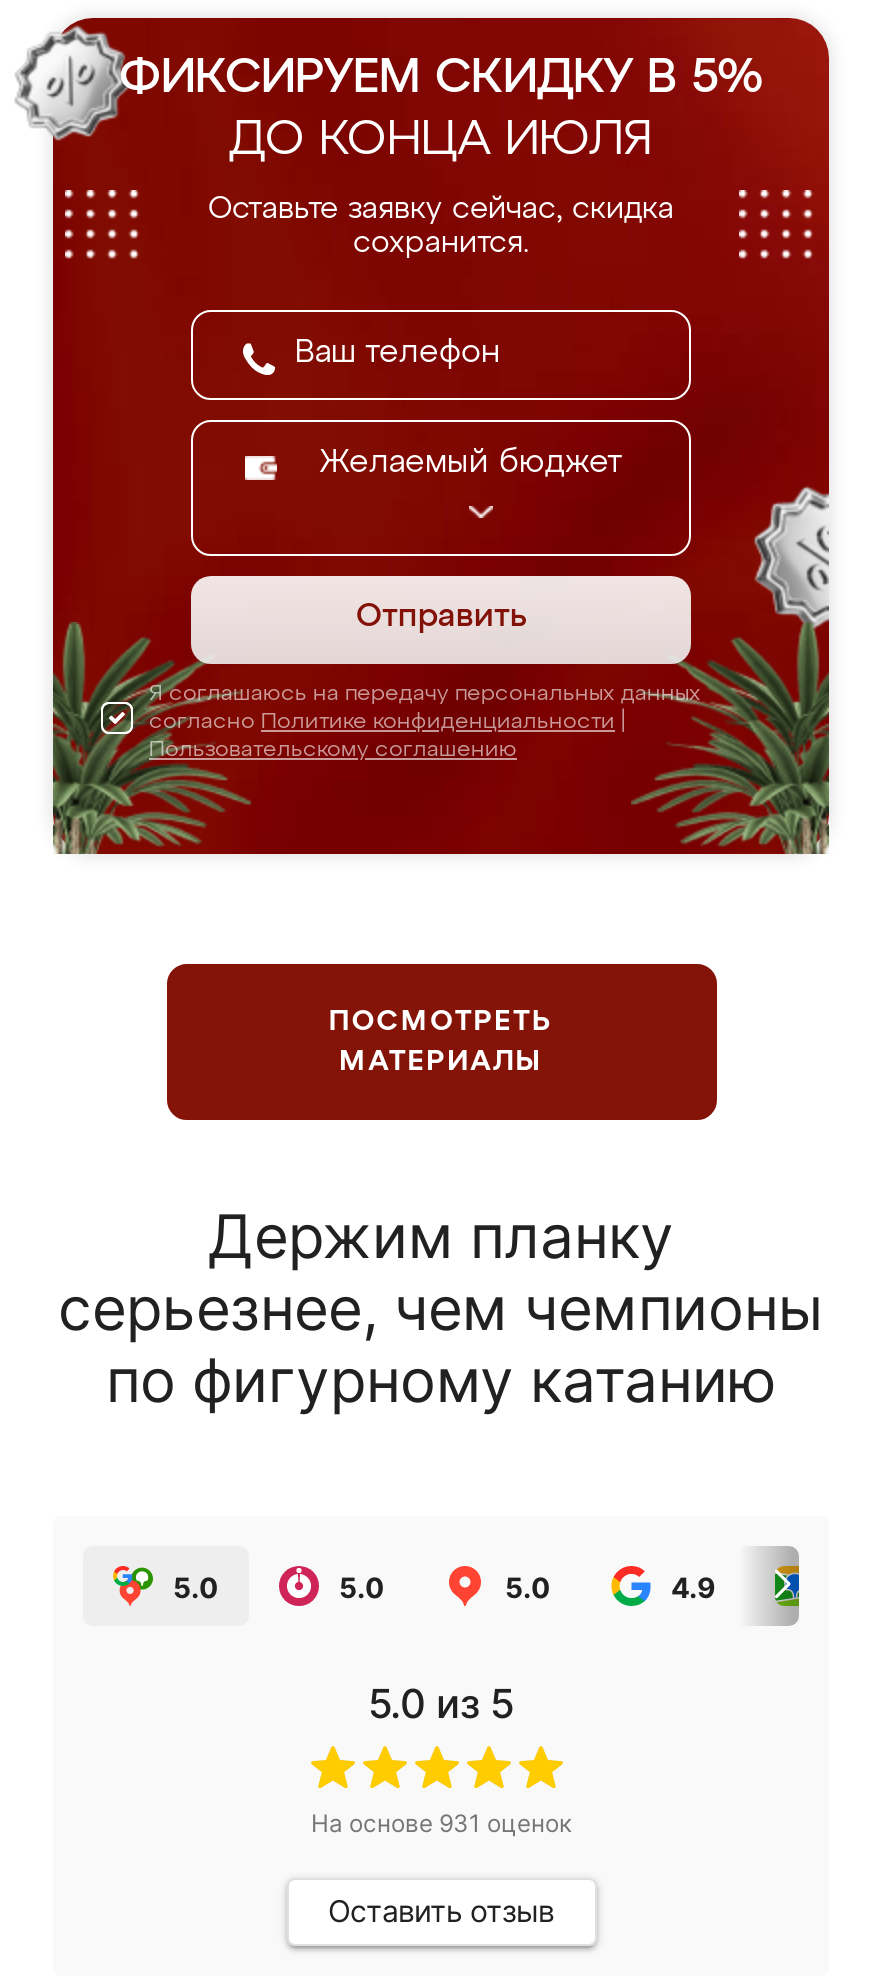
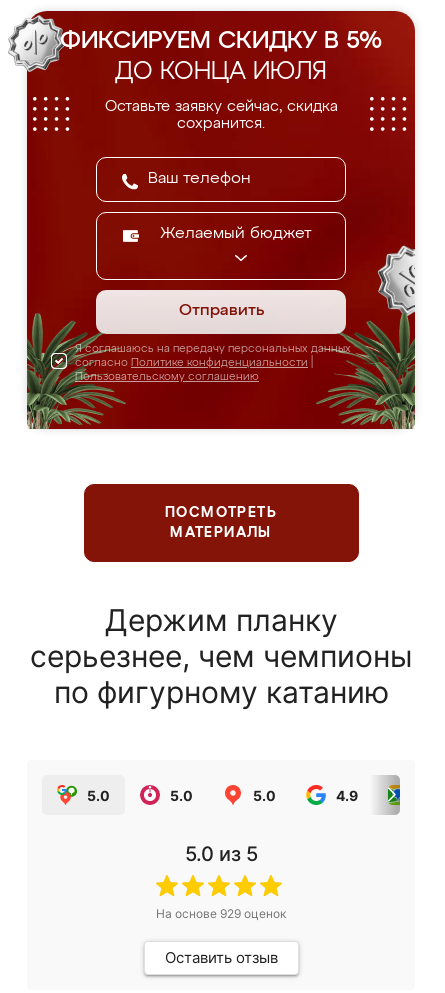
[311,1808,571,1838] На основе 931 оценок -> [156,906,286,921] На основе 929 оценок

